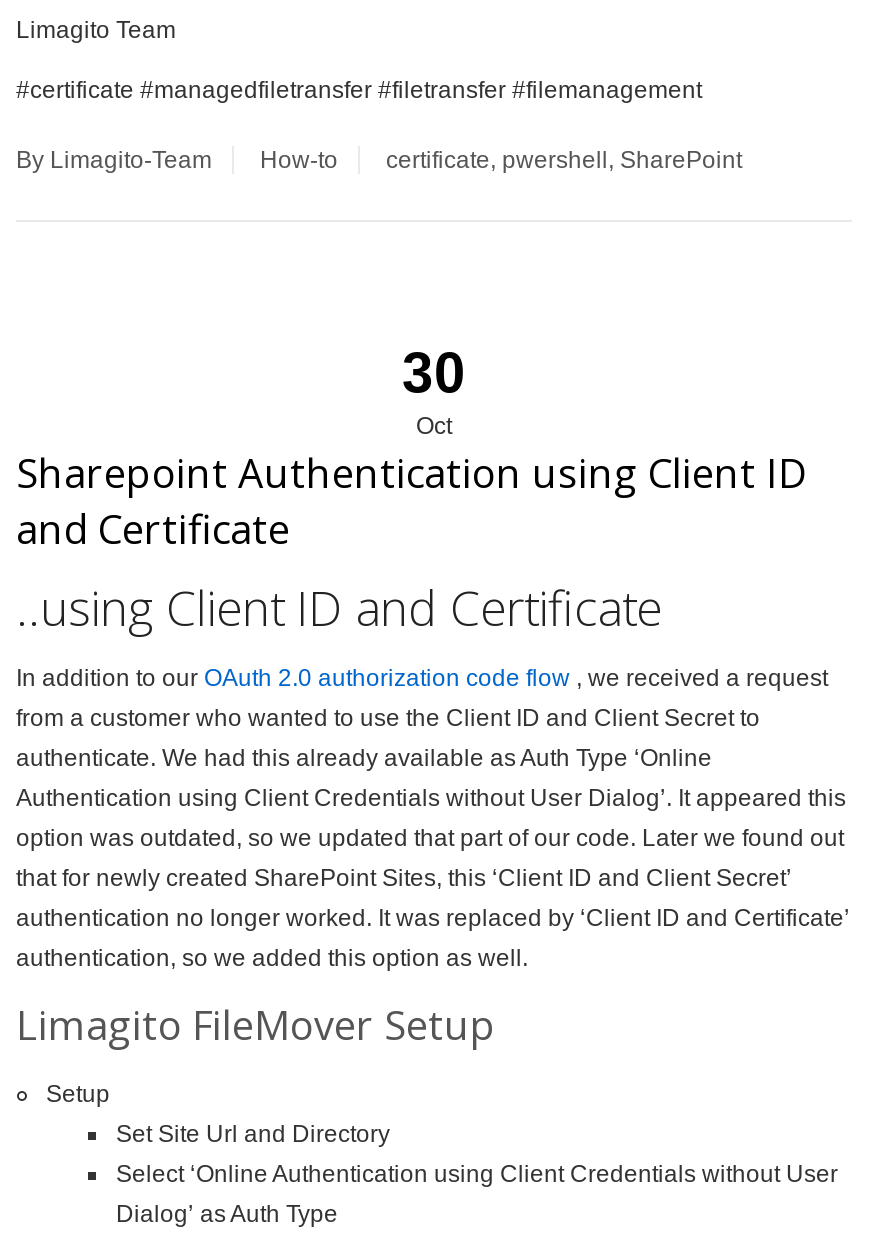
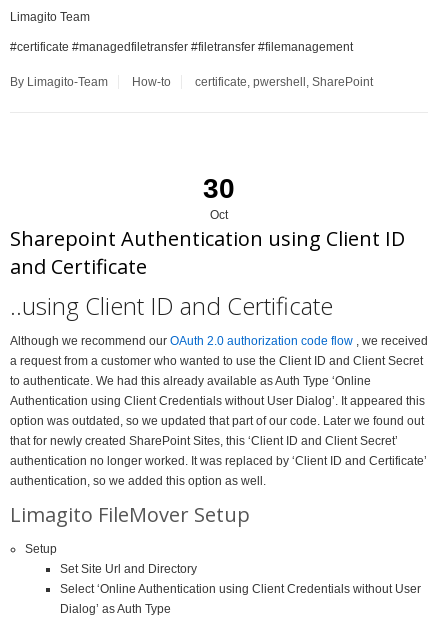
[16,664,828,772] In addition to our OAuth 2.0 authorization code flow, we received a request | from a customer who wanted to use the Client ID and Client Secret to | authenticate. We had this already available as Auth Type ‘Online -> [10,334,428,388] Although we recommend our OAuth 2.0 authorization code flow, we received | a request from a customer who wanted to use the Client ID and Client Secret | to authenticate. We had this already available as Auth Type ‘Online

